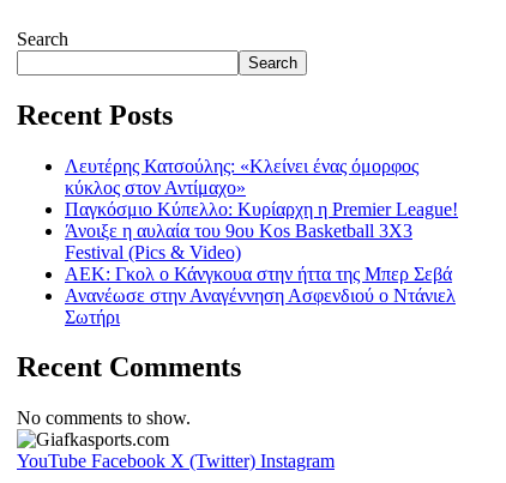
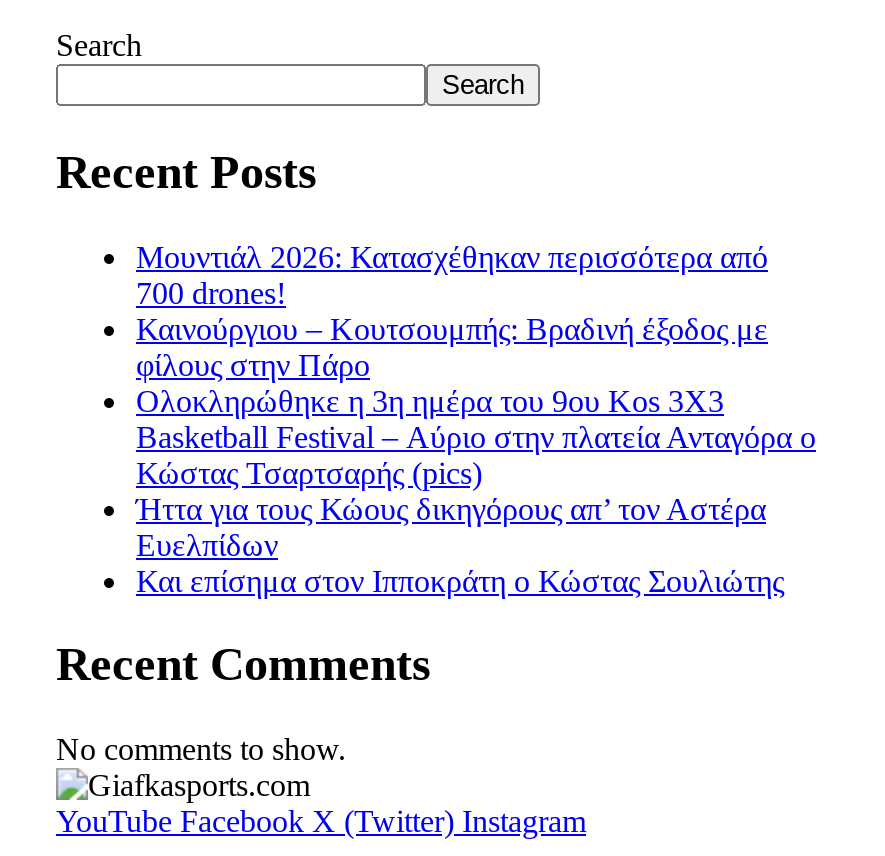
[65,155,458,327] Λευτέρης Κατσούλης: «Κλείνει ένας όμορφος | κύκλος στον Αντίμαχο» | Παγκόσμιο Κύπελλο: Κυρίαρχη η Premier League! | Άνοιξε η αυλαία του 9ου Kos Basketball 3X3 | Festival (Pics & Video) | ΑΕΚ: Γκολ ο Κάνγκουα στην ήττα της Μπερ Σεβά | Ανανέωσε στην Αναγέννηση Ασφενδιού ο Ντάνιελ | Σωτήρι -> [136,239,816,597] Μουντιάλ 2026: Κατασχέθηκαν περισσότερα από | 700 drones! | Καινούργιου – Κουτσουμπής: Βραδινή έξοδος με | φίλους στην Πάρο | Ολοκληρώθηκε η 3η ημέρα του 9ου Kos 3X3 | Basketball Festival – Αύριο στην πλατεία Ανταγόρα ο | Κώστας Τσαρτσαρής (pics) | Ήττα για τους Κώους δικηγόρους απ’ τον Αστέρα | Ευελπίδων | Και επίσημα στον Ιπποκράτη ο Κώστας Σουλιώτης

